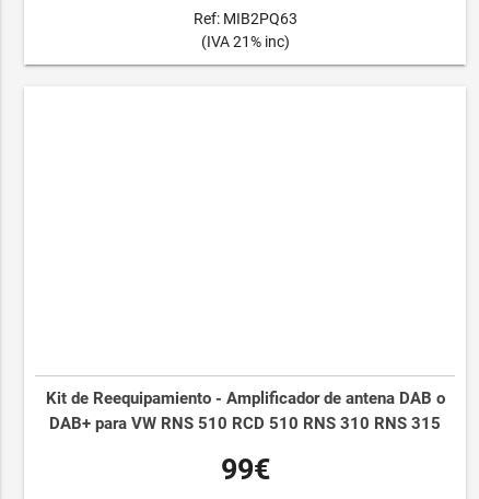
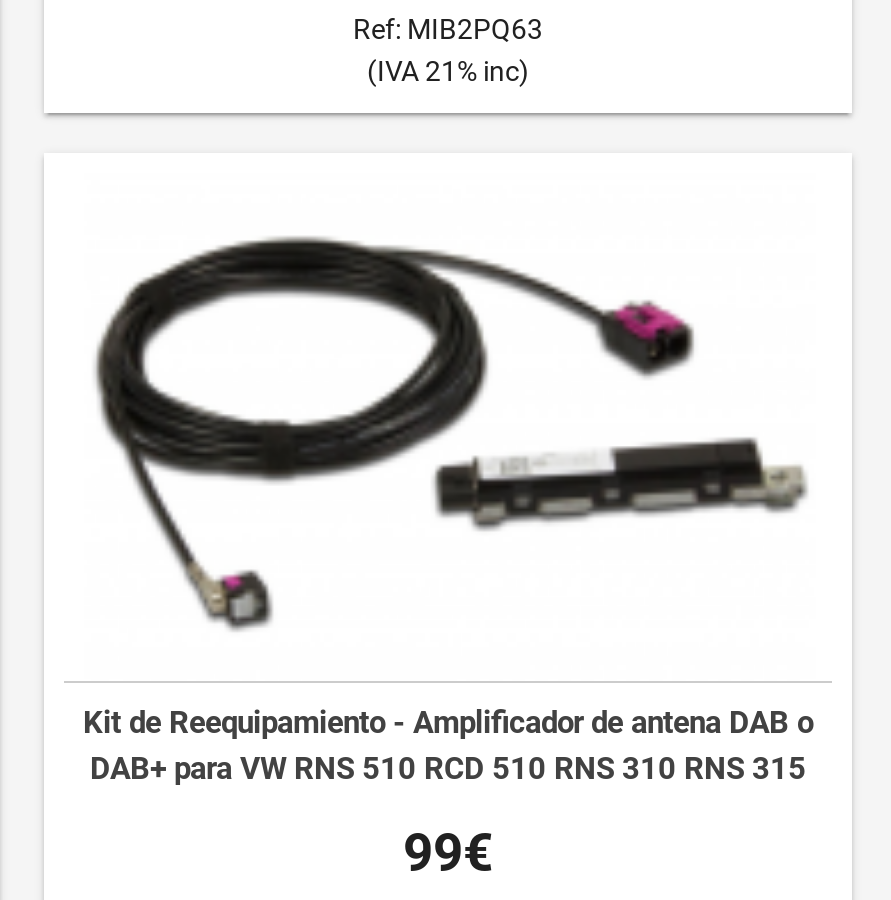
none -> [94,236,808,632] [image]

